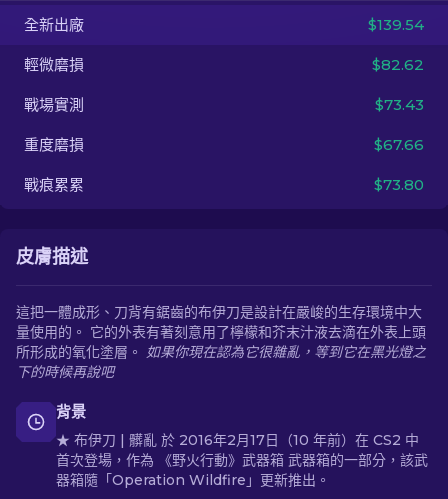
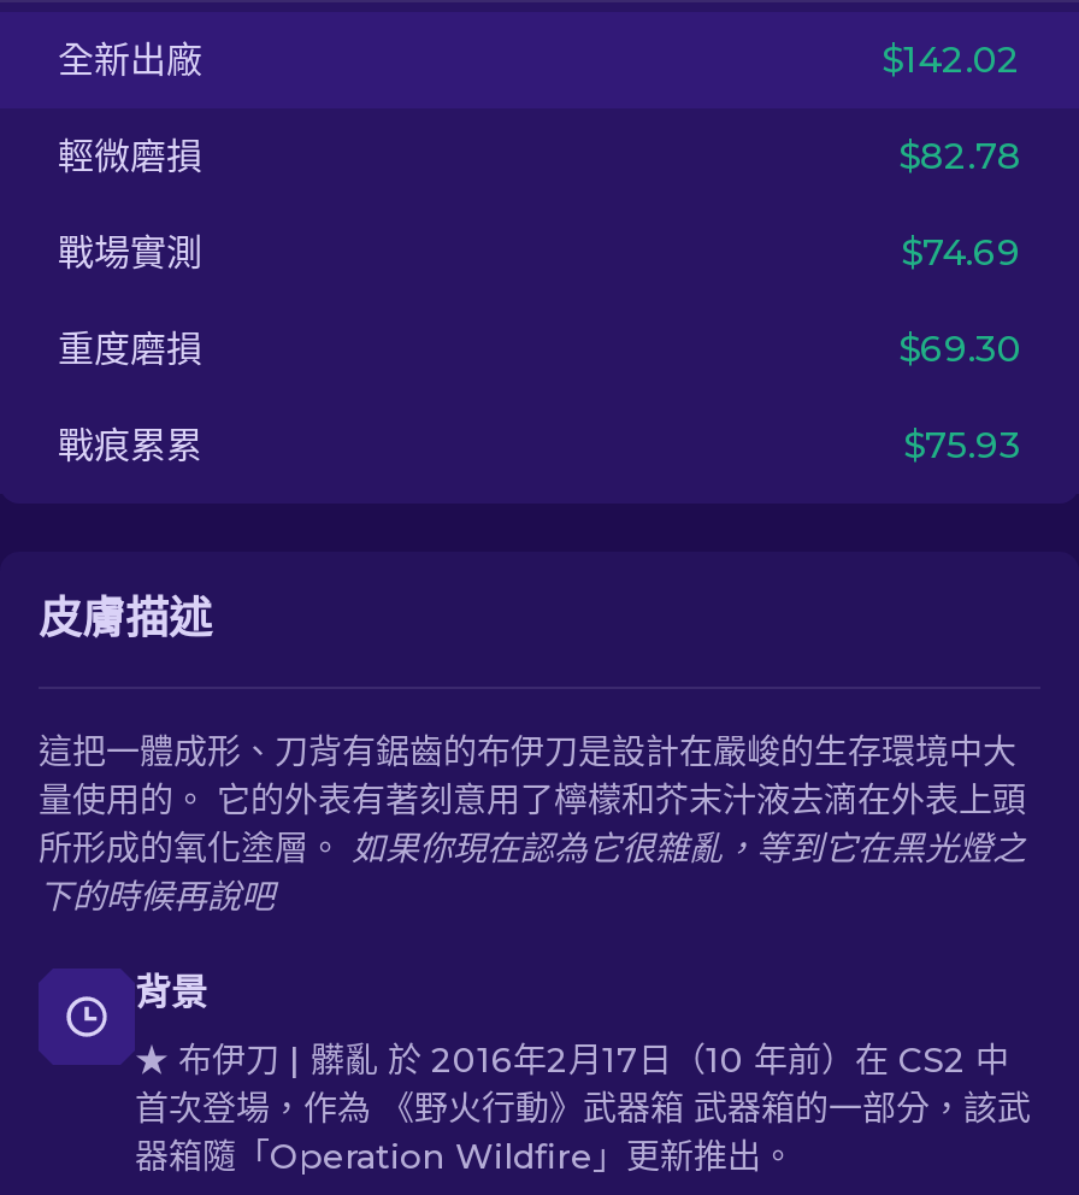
[368,15,424,34] $139.54 -> [882,36,1021,82] $142.02
[372,55,424,74] $82.62 -> [898,133,1021,178] $82.78
[375,95,424,114] $73.43 -> [901,229,1021,275] $74.69
[374,135,424,154] $67.66 -> [898,325,1021,371] $69.30
[374,175,424,194] $73.80 -> [903,422,1021,467] $75.93

